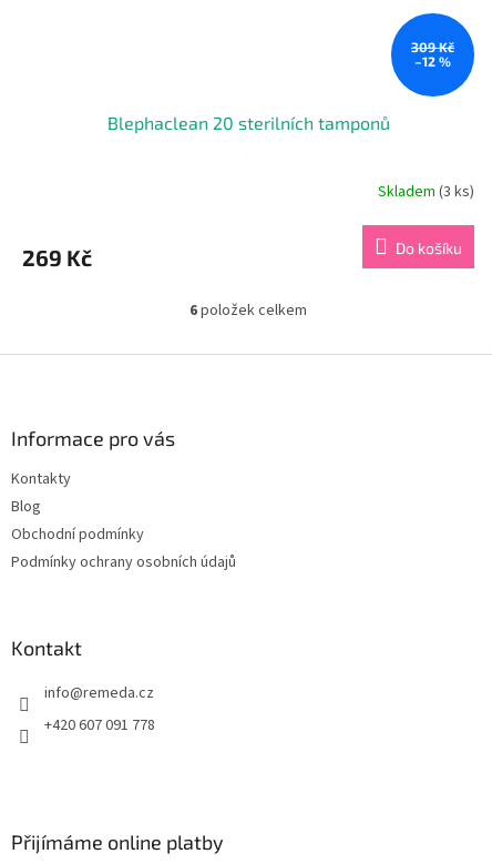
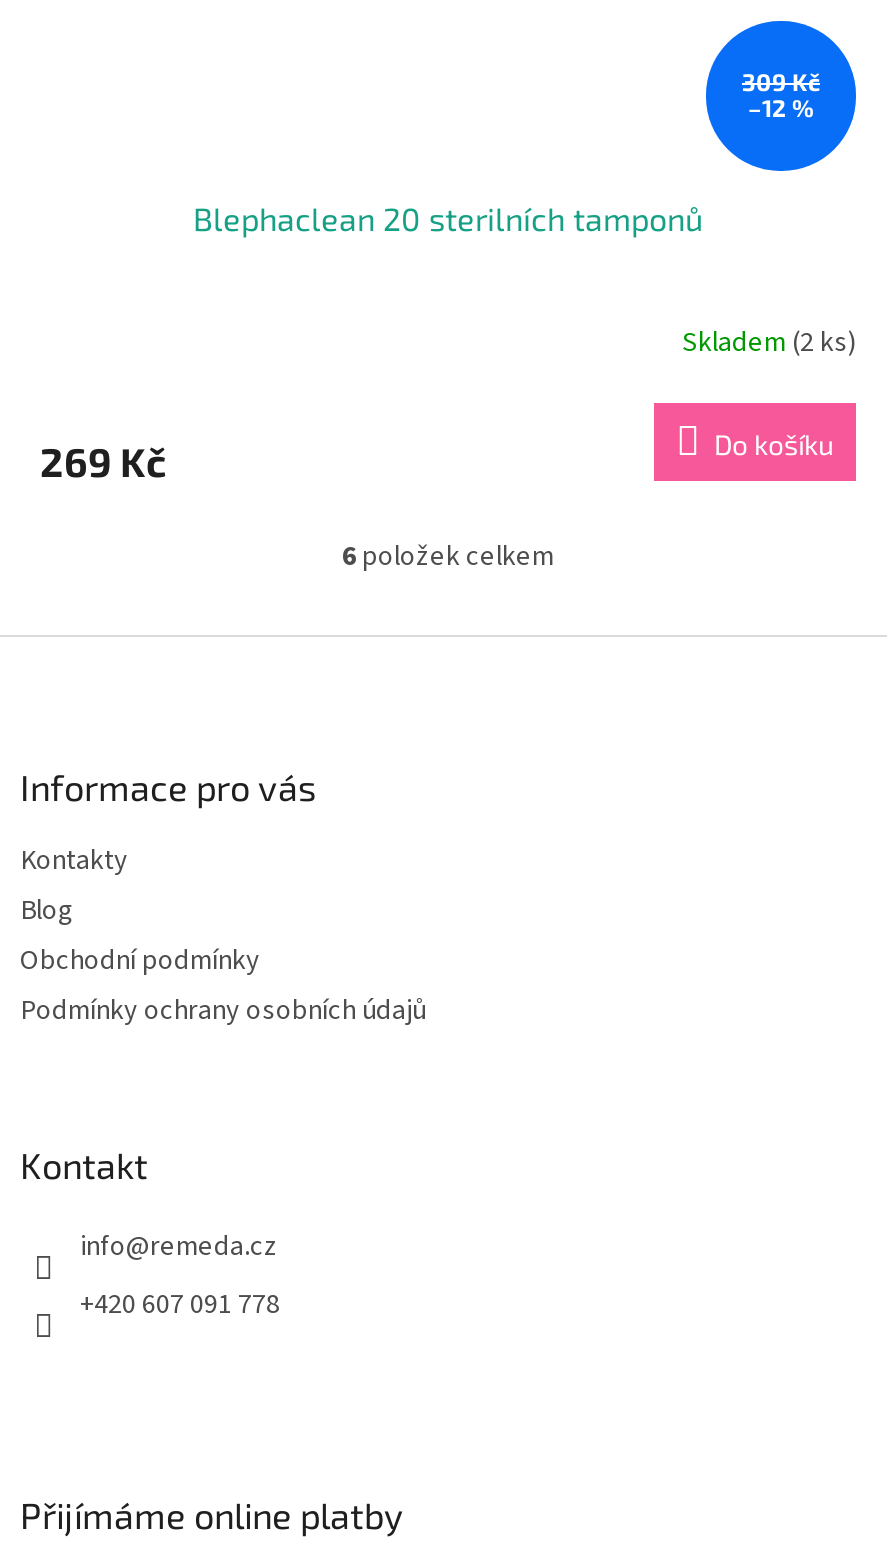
[378,181,474,203] Skladem (3 ks) -> [682,323,856,363] Skladem (2 ks)

